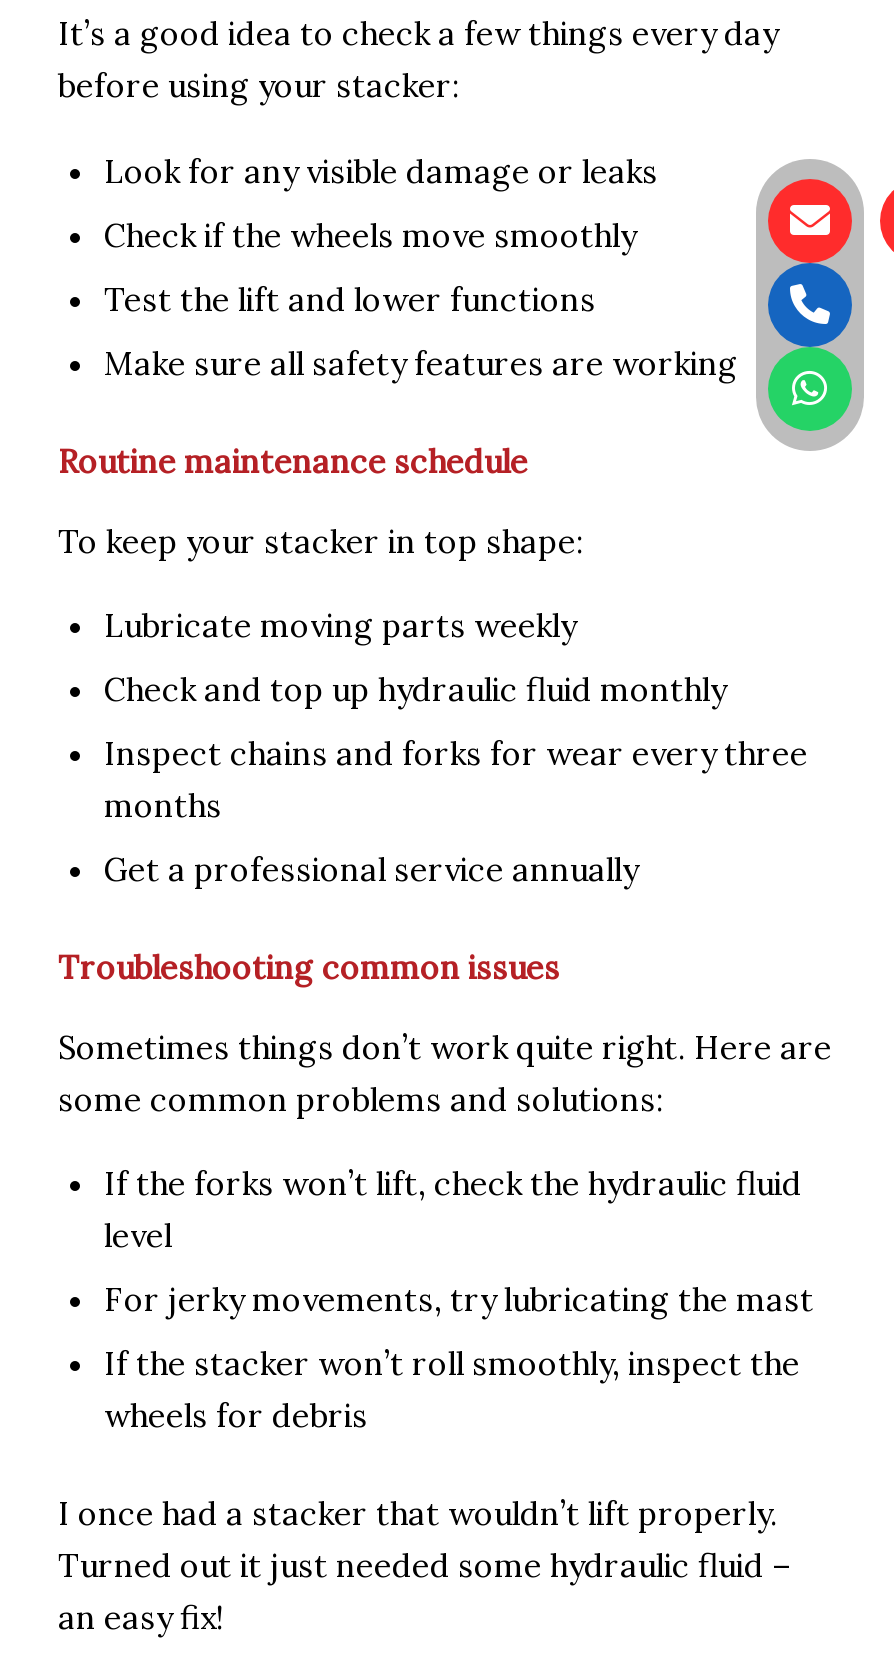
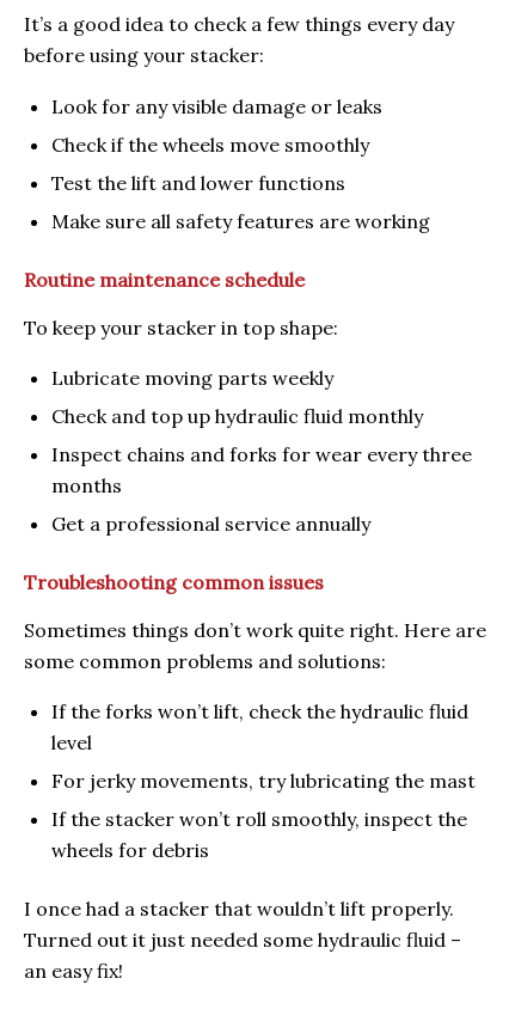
[754,159,888,451] [image] -> none

